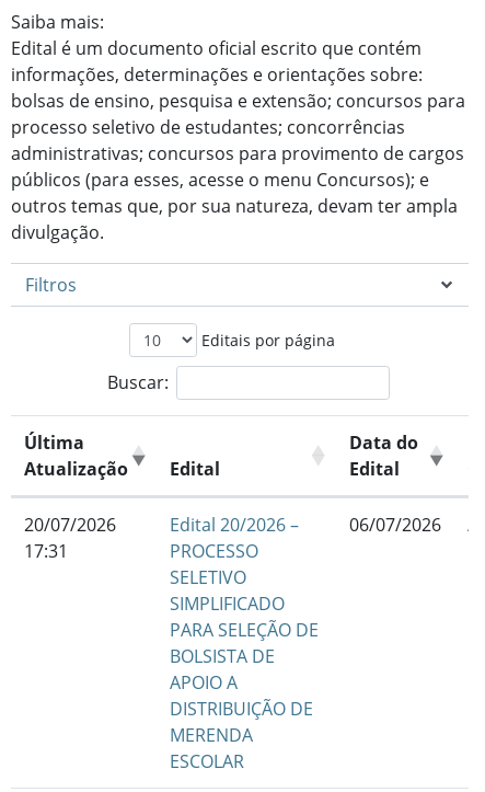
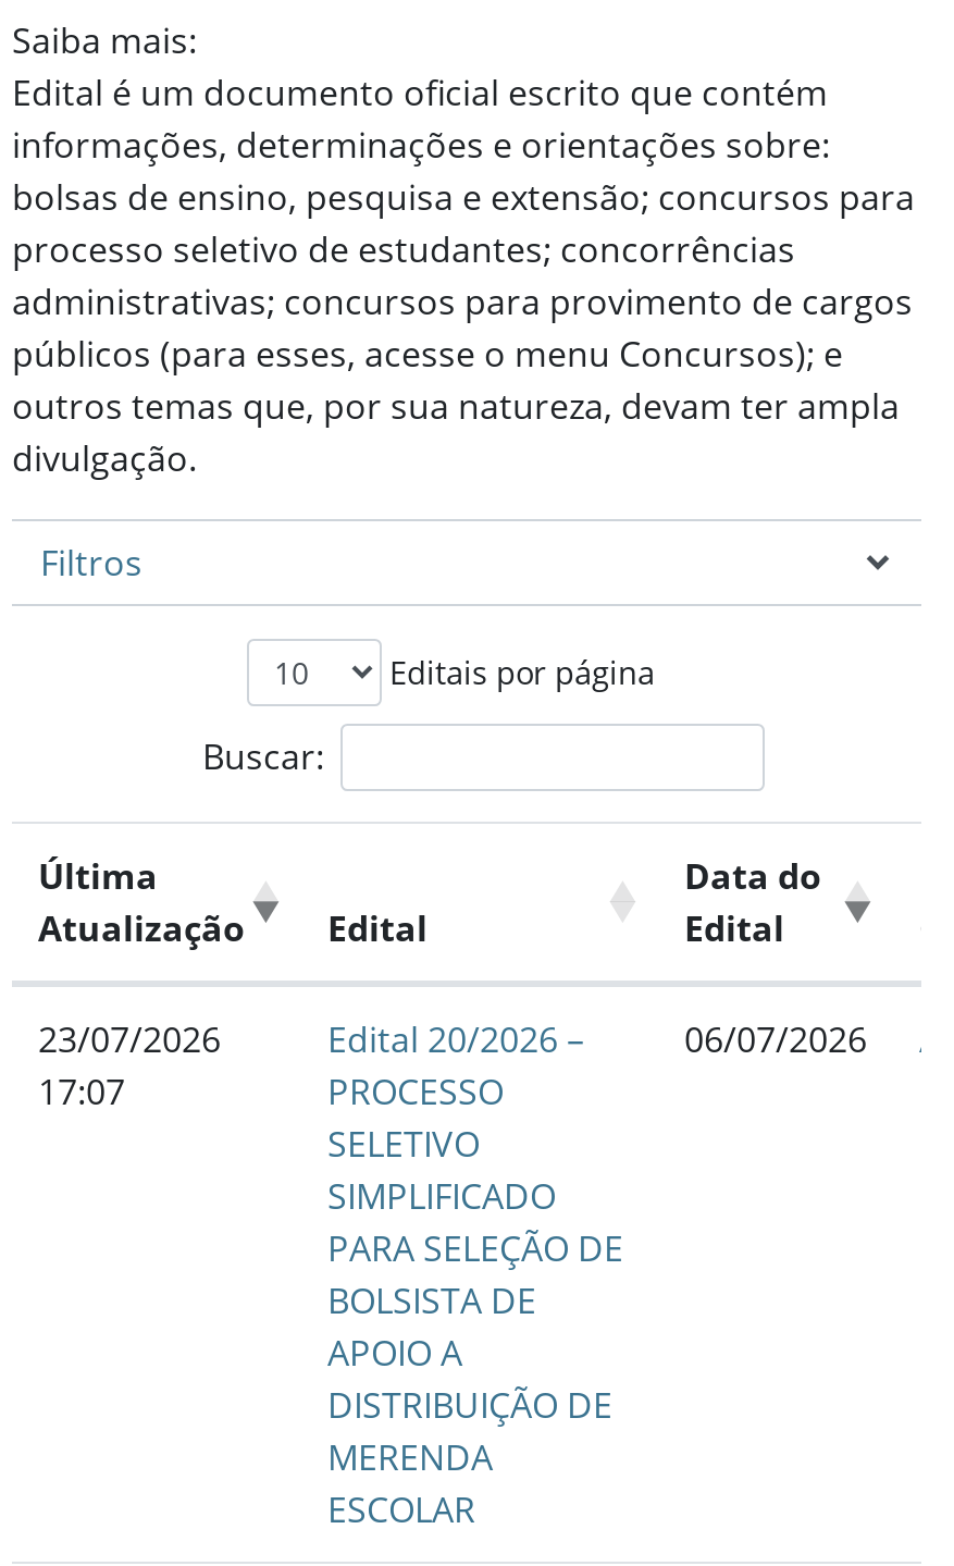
[24,513,116,537] 20/07/2026 -> [38,1015,221,1063] 23/07/2026
[24,539,68,563] 17:31 -> [38,1068,125,1115] 17:07

